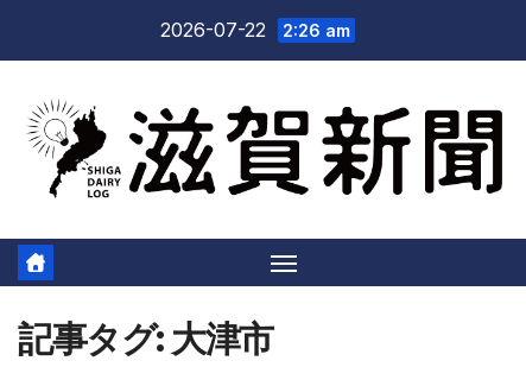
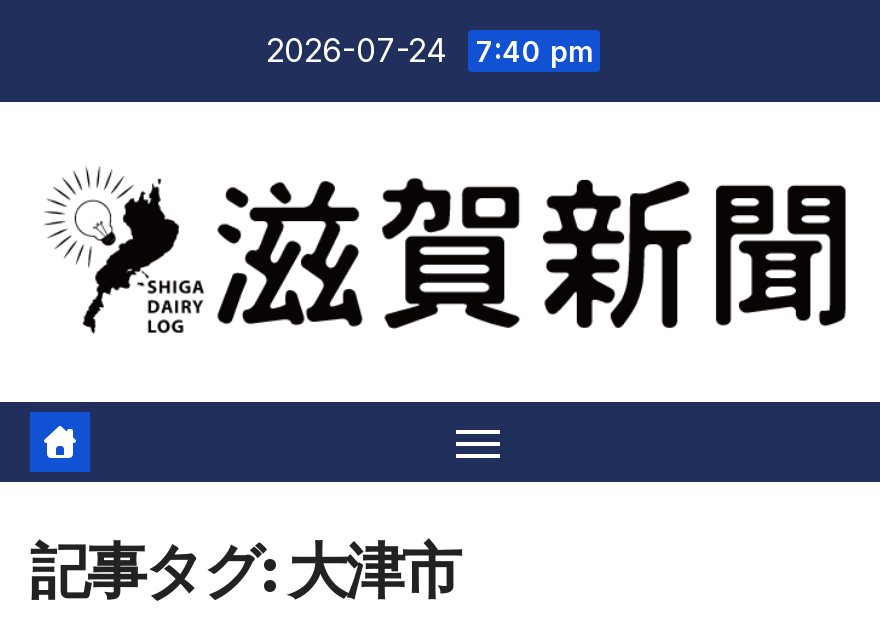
[160,18,350,42] 2026-07-22 2:26 am -> [266,30,592,70] 2026-07-24 7:40 pm

